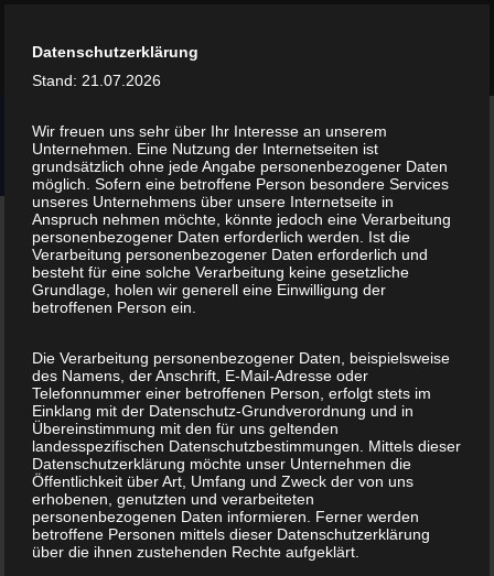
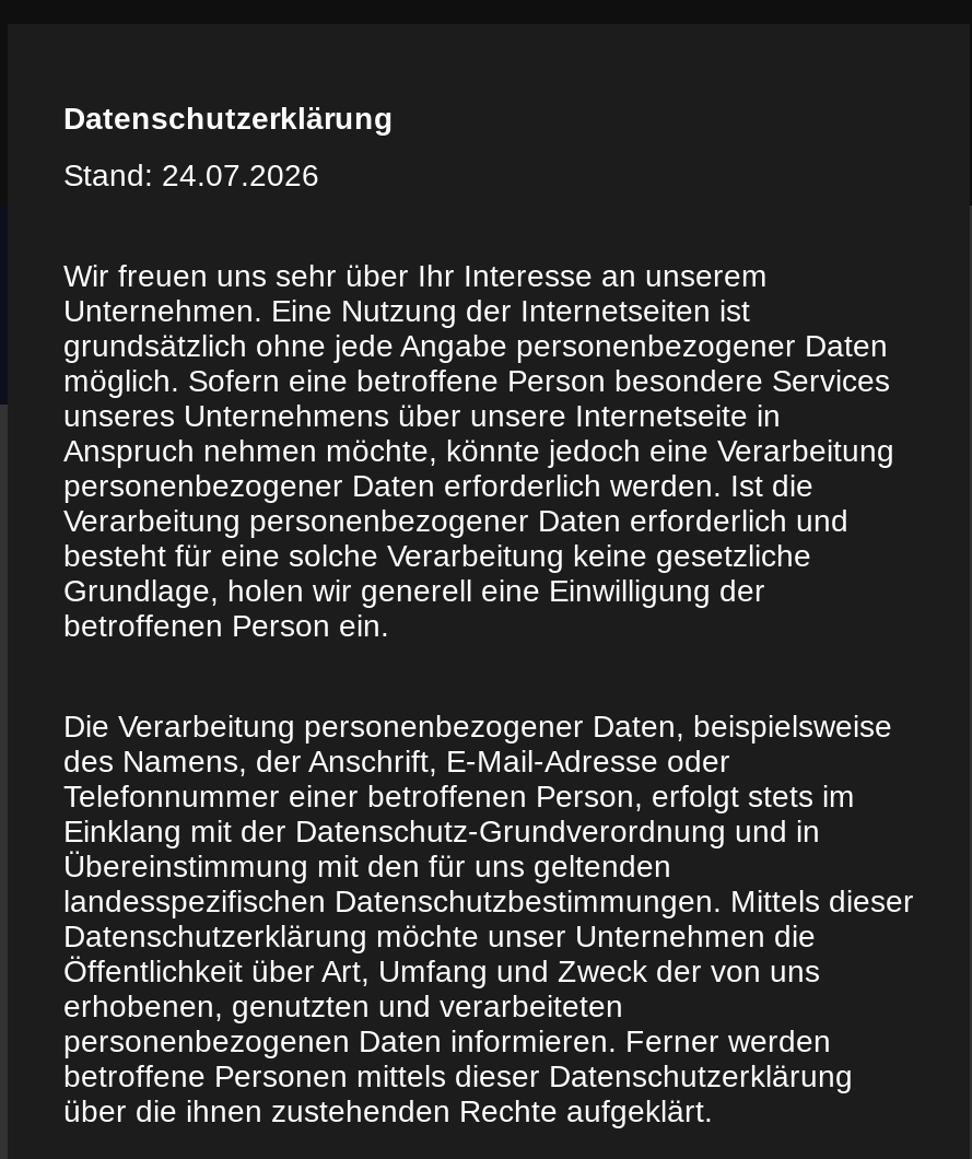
[33,72,162,89] Stand: 21.07.2026 -> [63,157,319,192] Stand: 24.07.2026

